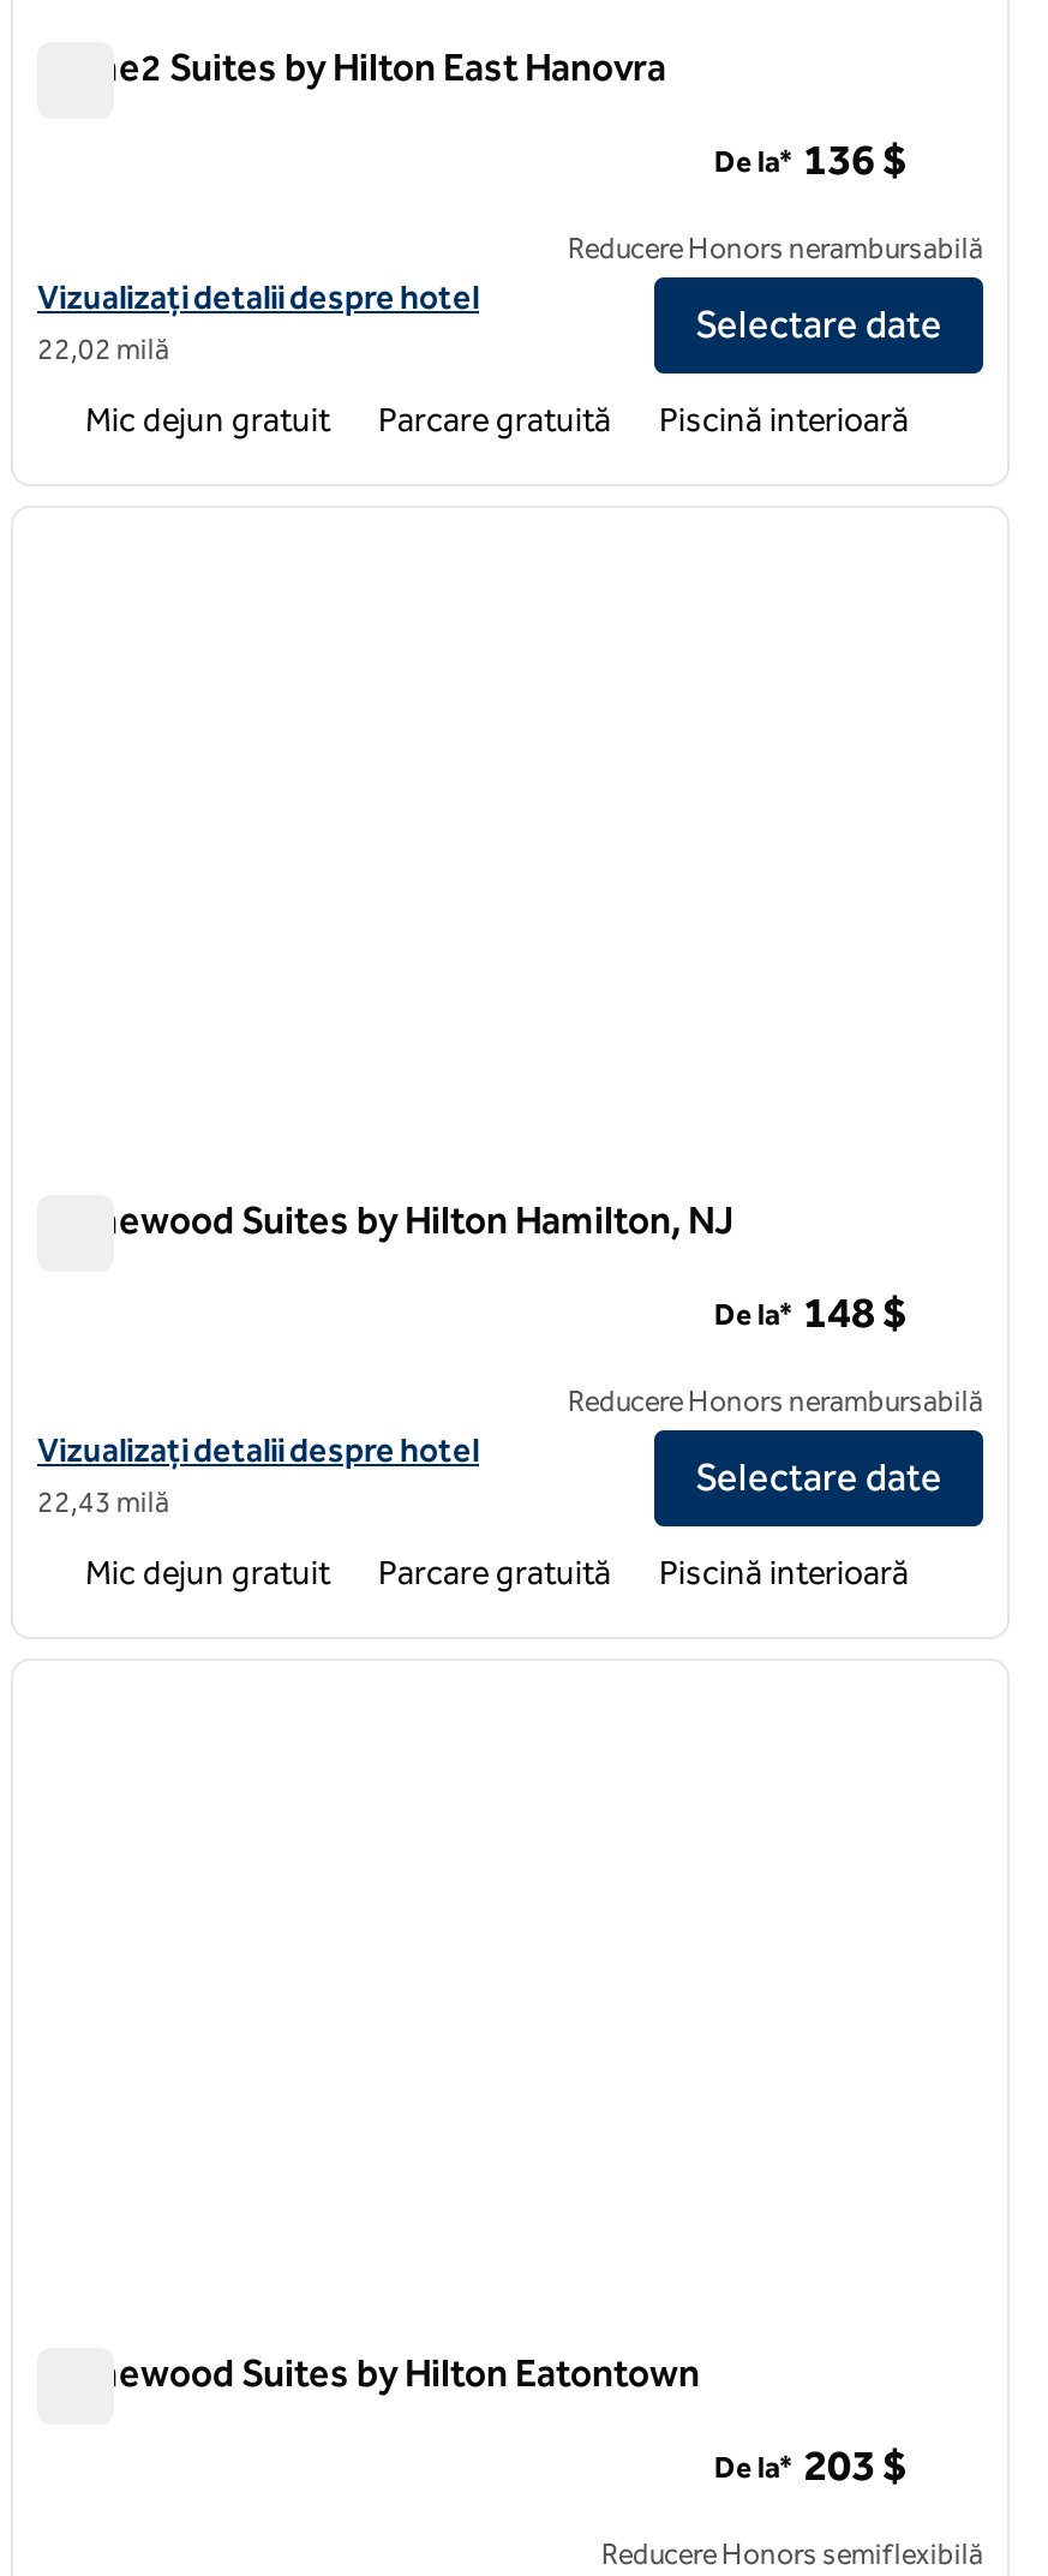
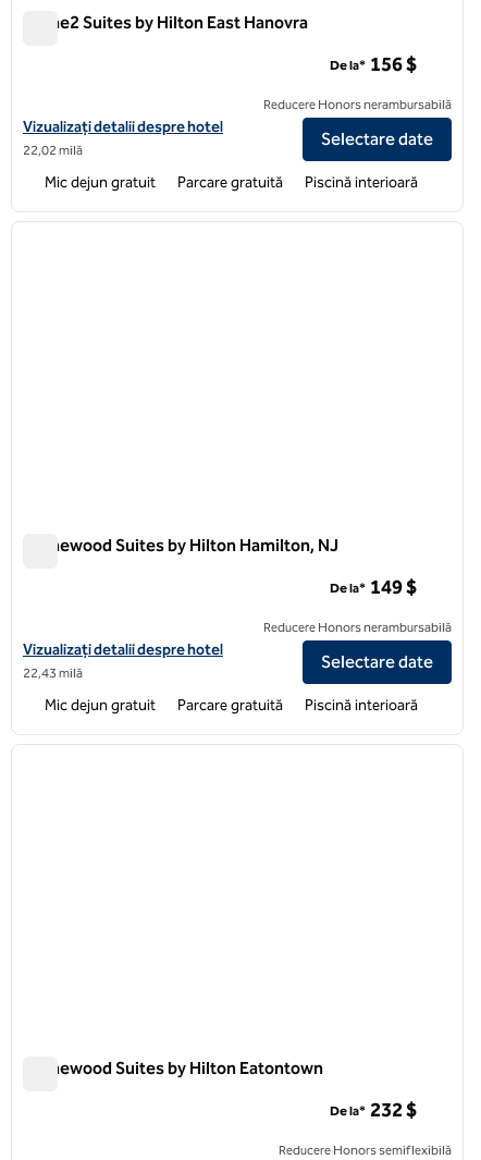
[714,134,906,187] De la* 136 $ -> [330,53,417,77] De la* 156 $
[714,1287,906,1340] De la* 148 $ -> [330,575,417,599] De la* 149 $
[714,2440,906,2493] De la* 203 $ -> [330,1098,417,1122] De la* 232 $

